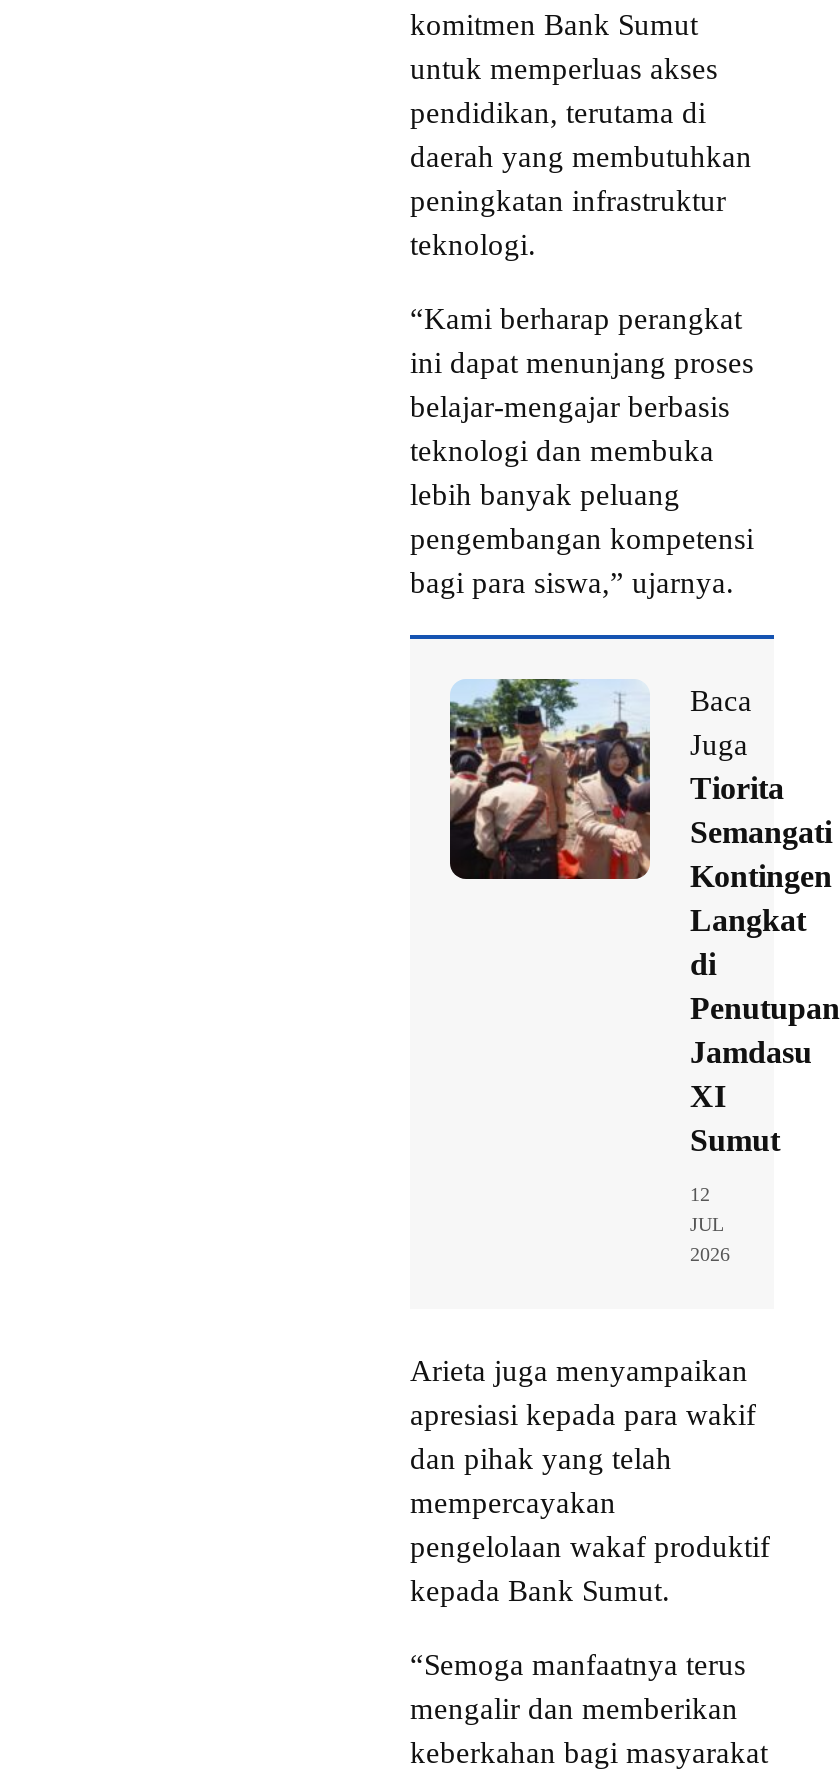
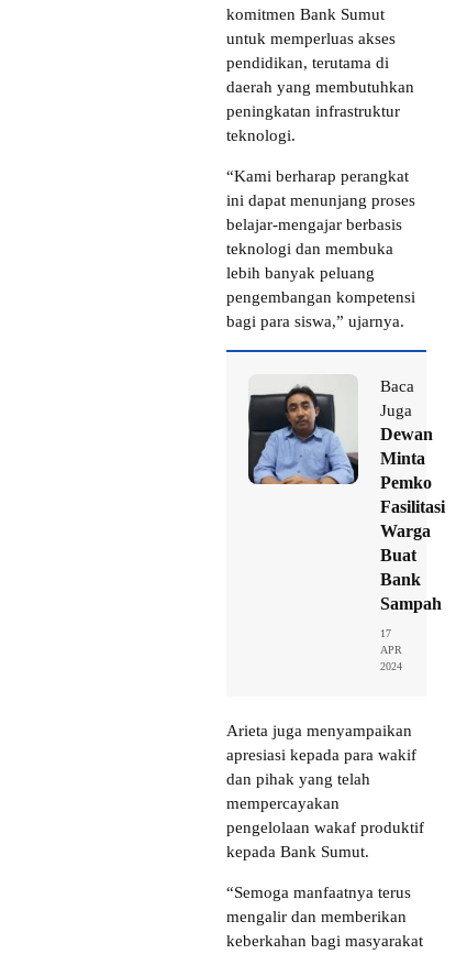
[448,677,840,1157] [image] | Tiorita | Semangati | Kontingen | Langkat | di | Penutupan | Jamdasu | XI | Sumut -> [248,374,445,613] [image] | Dewan | Minta | Pemko | Fasilitasi | Warga | Buat | Bank | Sampah
[690,1183,730,1265] 12 | JUL | 2026 -> [380,627,402,672] 17 | APR | 2024

